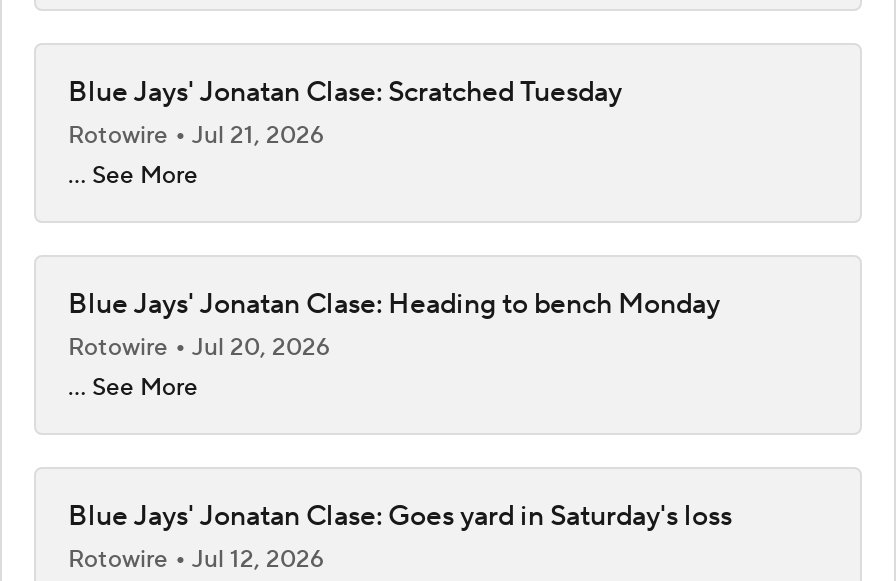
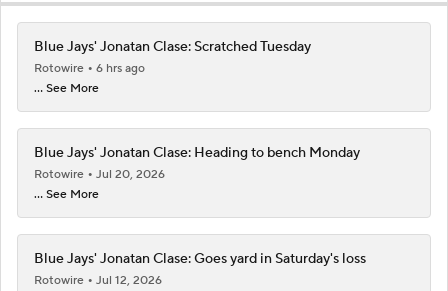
[68,121,324,151] Rotowire Jul 21, 2026 -> [34,61,145,76] Rotowire 6 hrs ago

